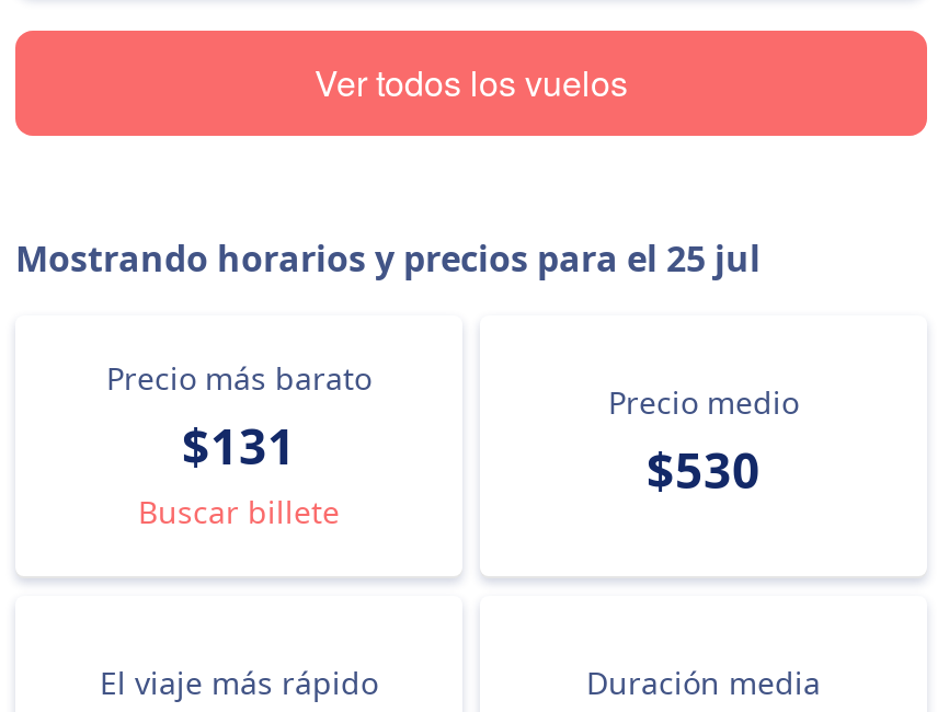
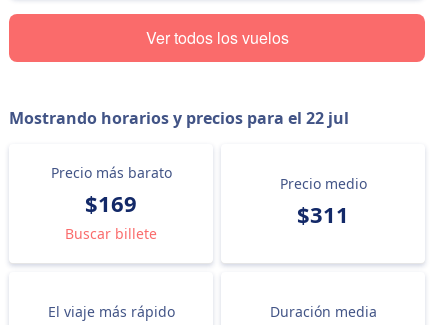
[15,234,761,283] Mostrando horarios y precios para el 25 jul -> [9,107,349,129] Mostrando horarios y precios para el 22 jul
[182,412,296,478] $131 -> [85,188,137,218] $169
[647,436,761,502] $530 -> [297,199,349,229] $311

